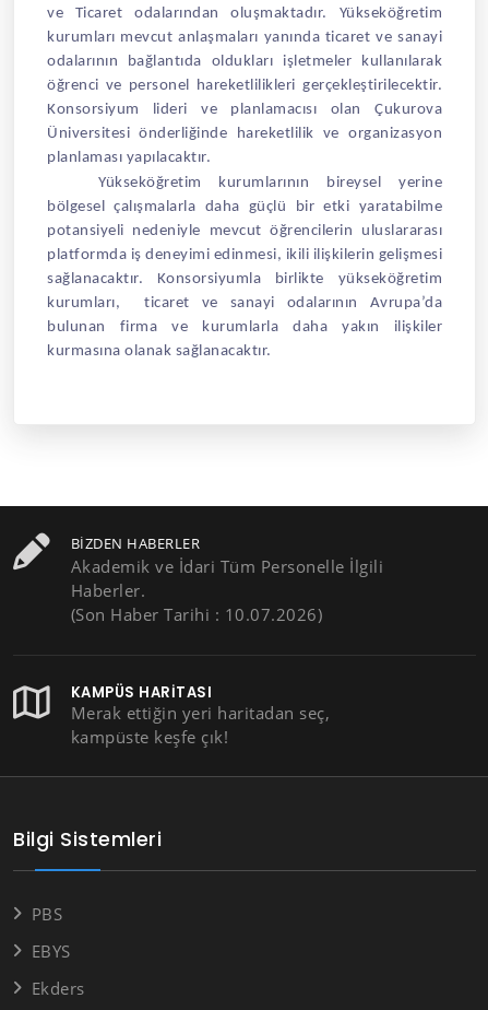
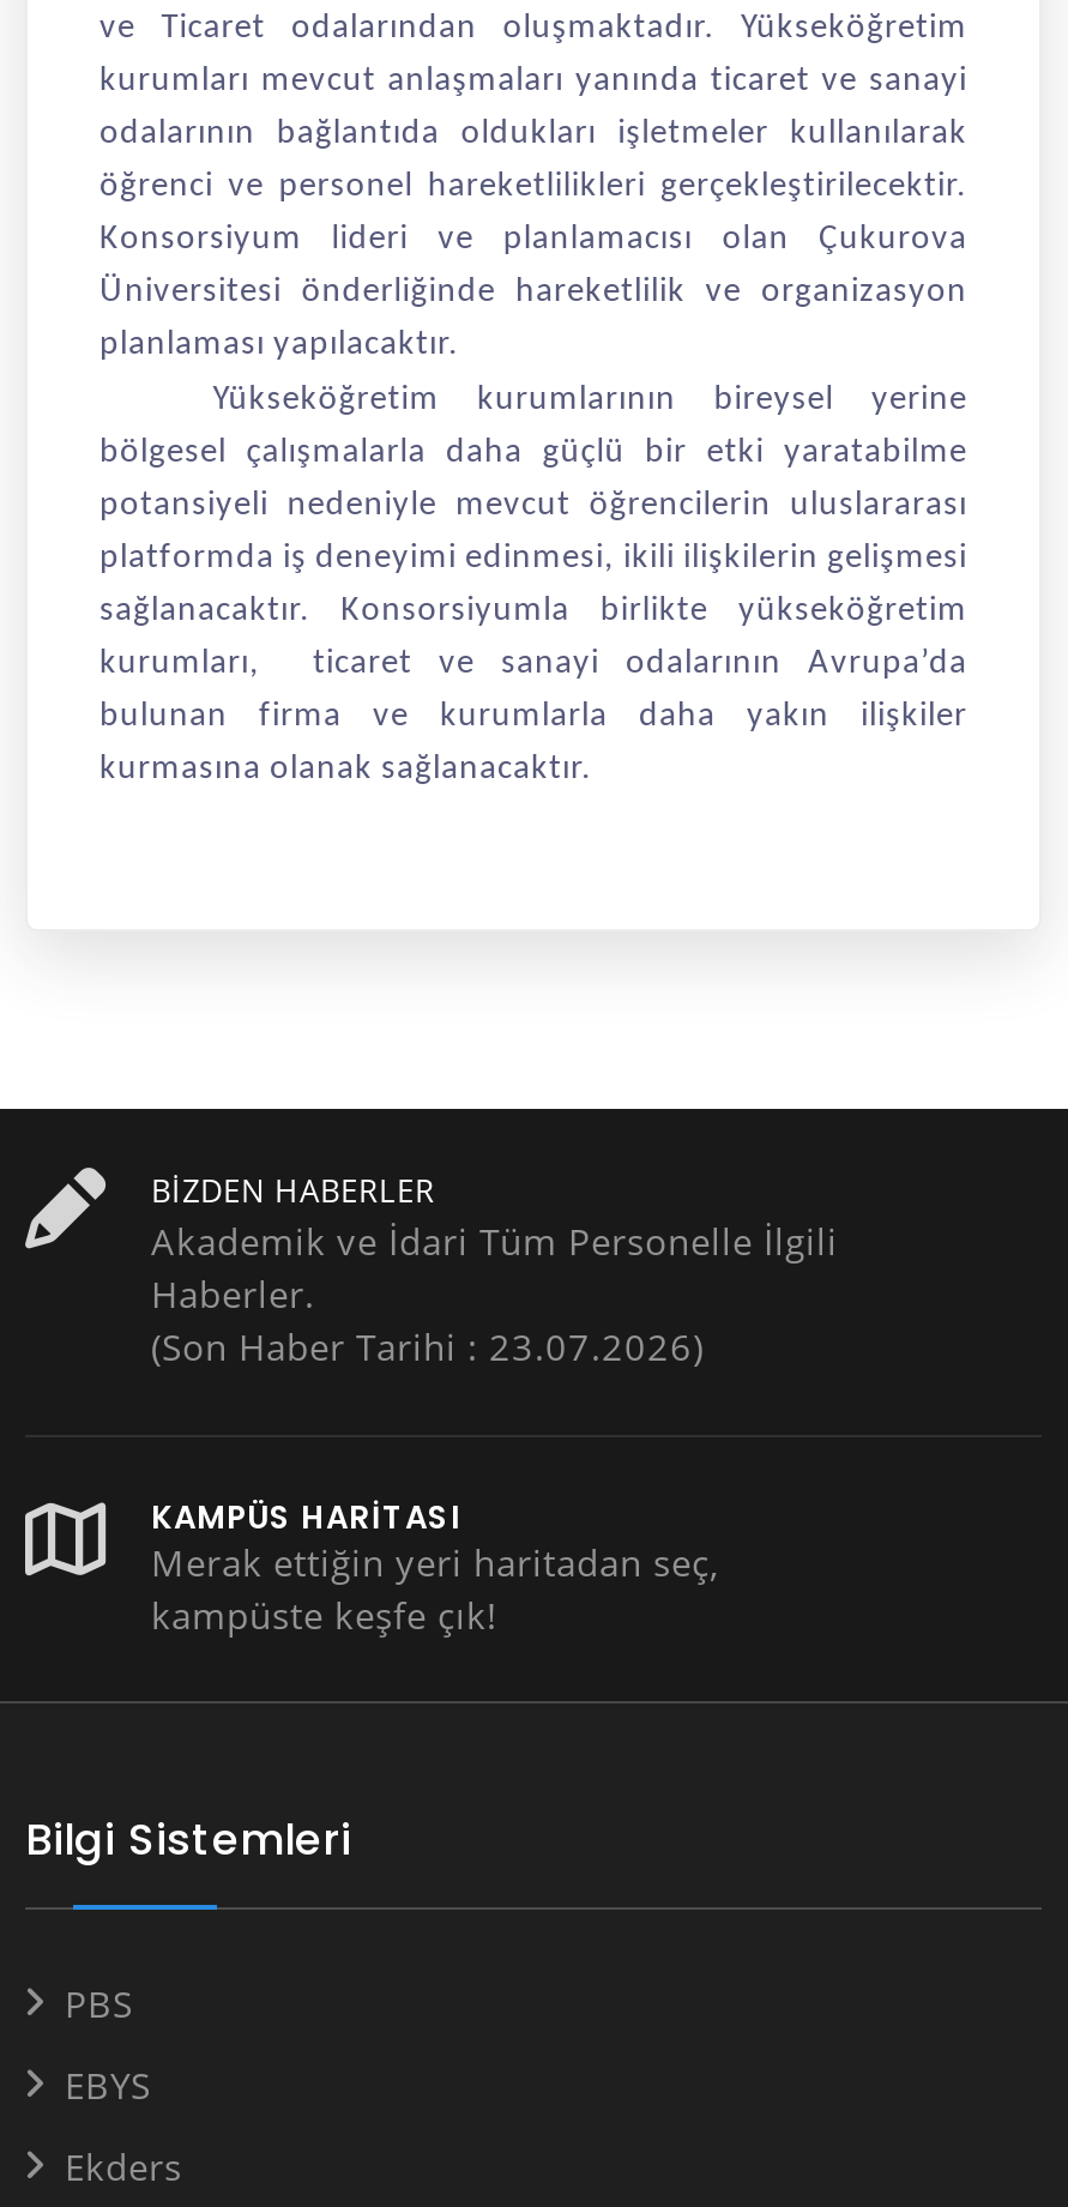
[70,604,322,626] (Son Haber Tarihi : 10.07.2026) -> [151,1323,704,1371] (Son Haber Tarihi : 23.07.2026)

